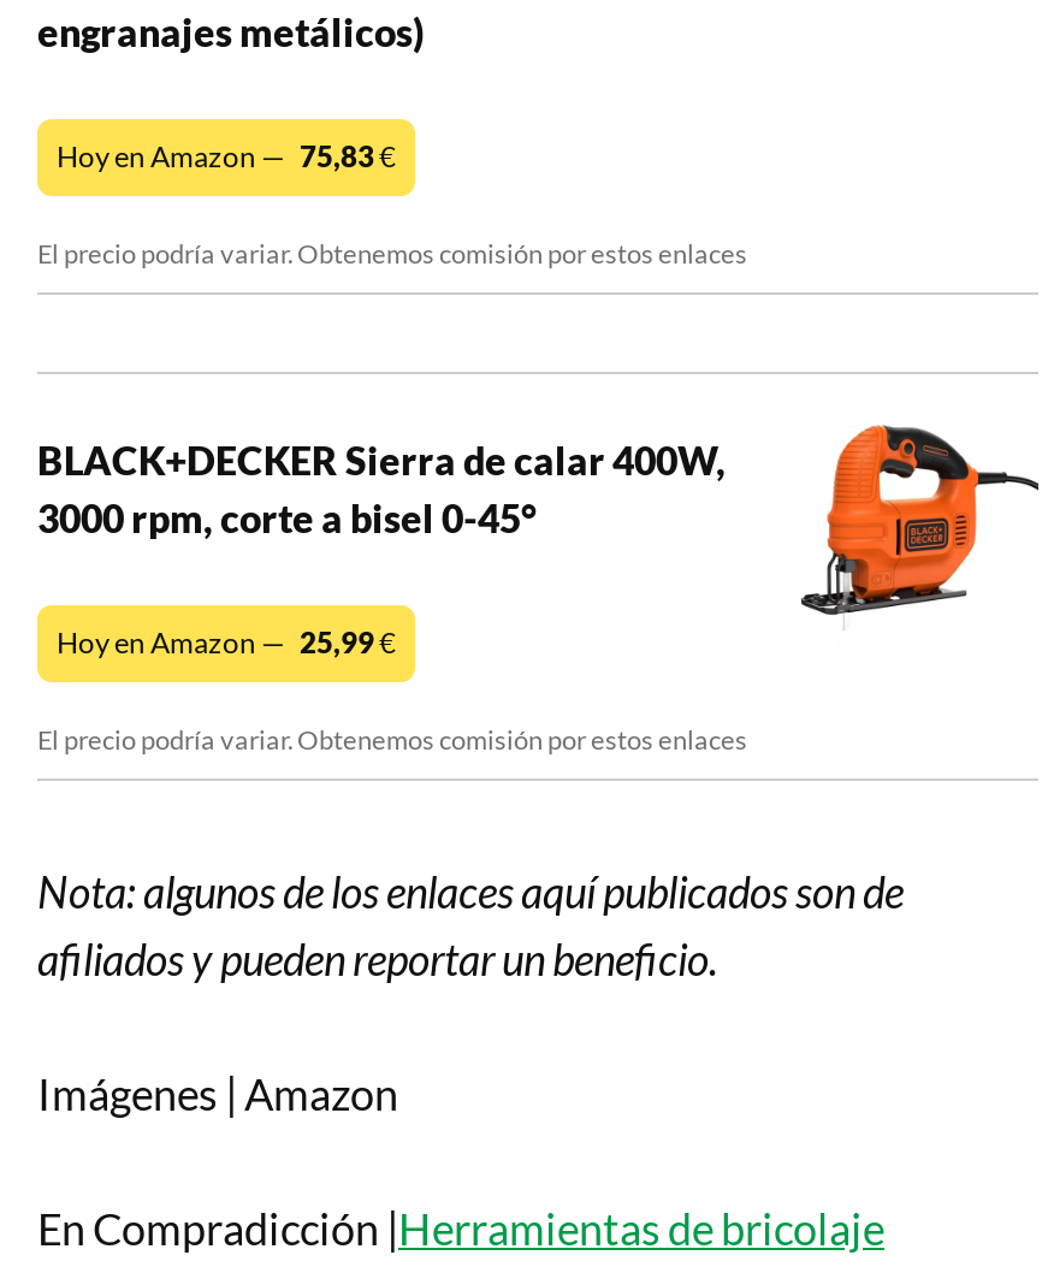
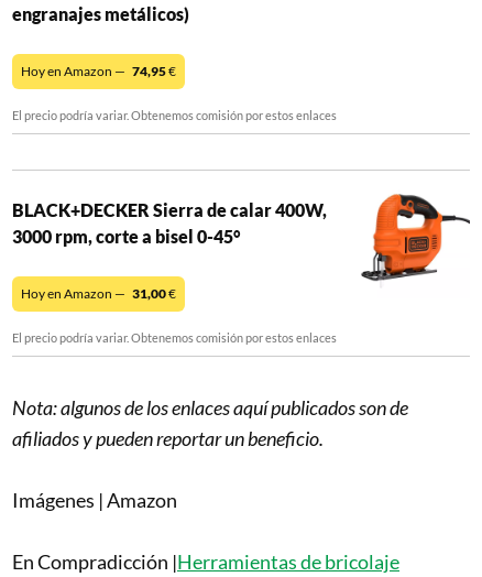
[57,137,396,173] Hoy en Amazon — 75,83€ -> [21,63,176,79] Hoy en Amazon — 74,95€
[57,623,396,659] Hoy en Amazon — 25,99€ -> [21,285,176,302] Hoy en Amazon — 31,00€

